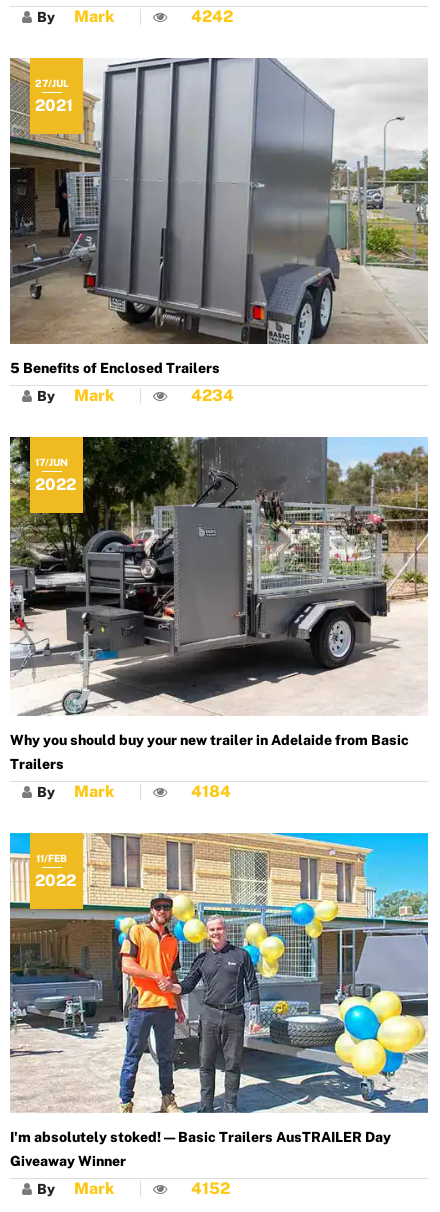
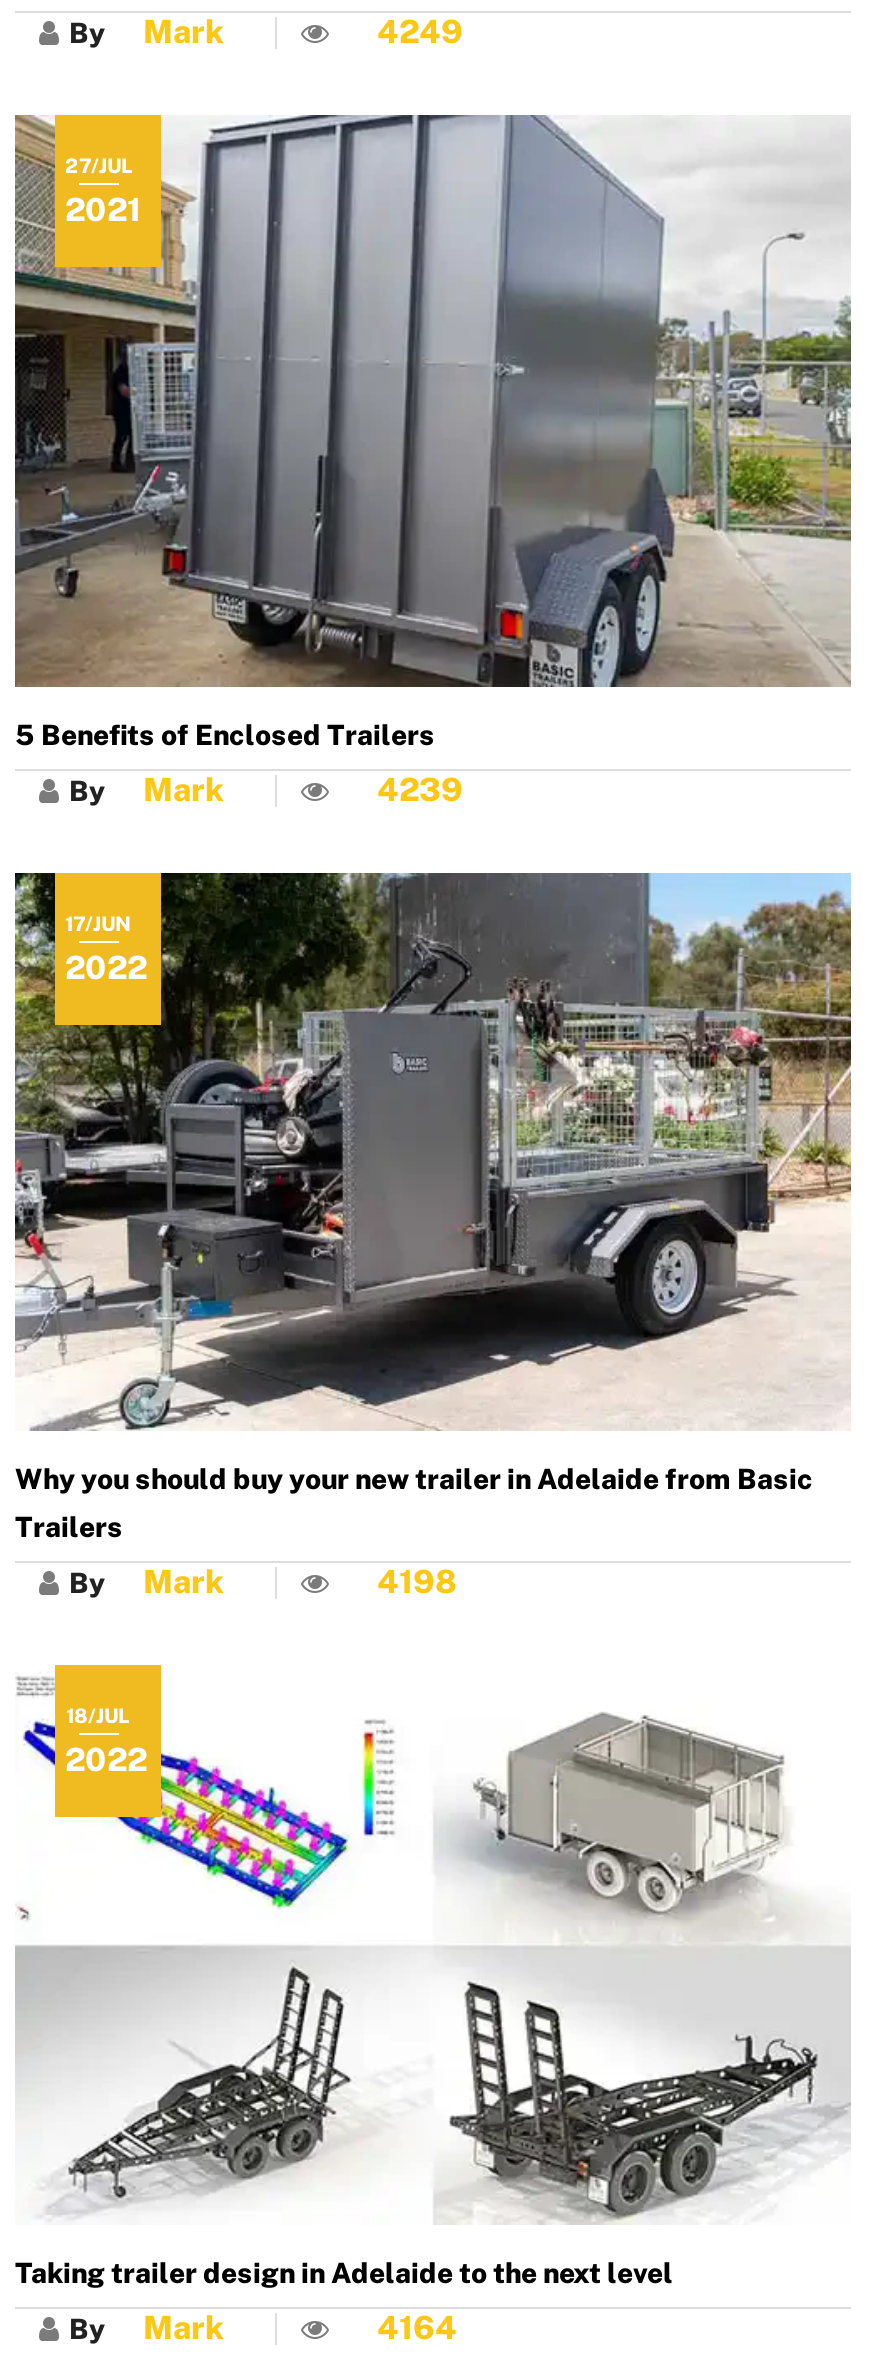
[191,7,233,26] 4242 -> [377,13,463,51] 4249
[191,386,234,405] 4234 -> [377,771,463,809] 4239
[191,782,231,801] 4184 -> [377,1564,457,1602] 4198
[9,832,429,1114] [image] | 11/FEB -> [15,1665,851,2193] [image] | 18/JUL
[10,1129,391,1169] I'm absolutely stoked! — Basic Trailers AusTRAILER Day | Giveaway Winner -> [15,2256,673,2288] Taking trailer design in Adelaide to the next level
[191,1179,230,1198] 4152 -> [377,2308,457,2346] 4164

